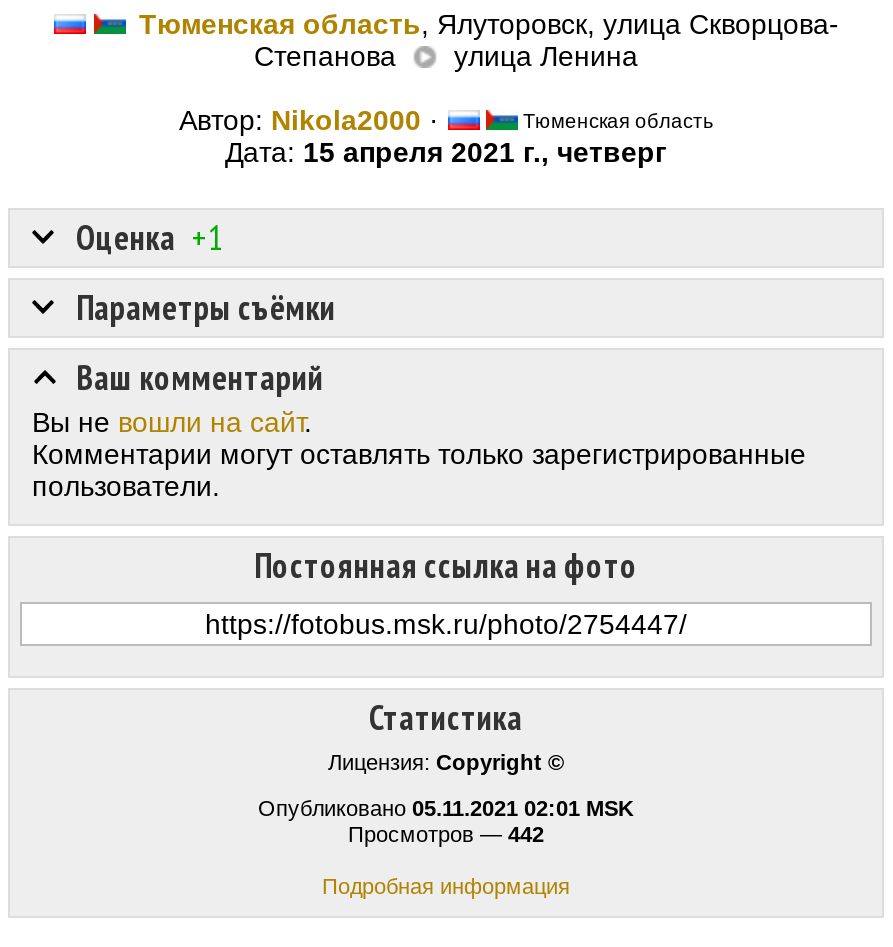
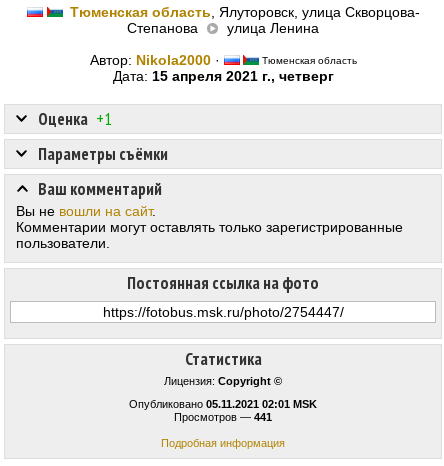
[348,822,544,846] Просмотров — 442 -> [174,411,272,423] Просмотров — 441

